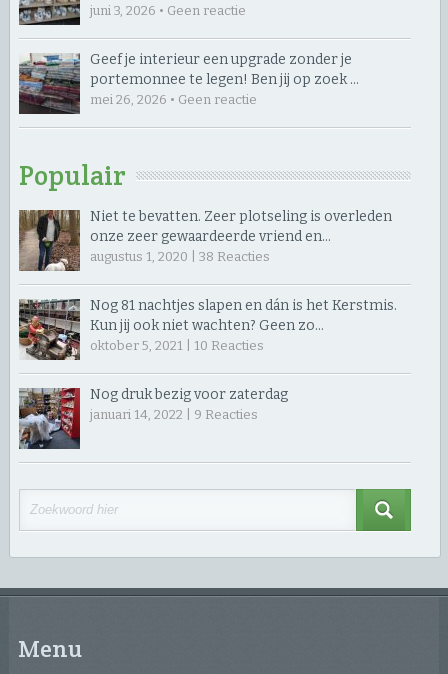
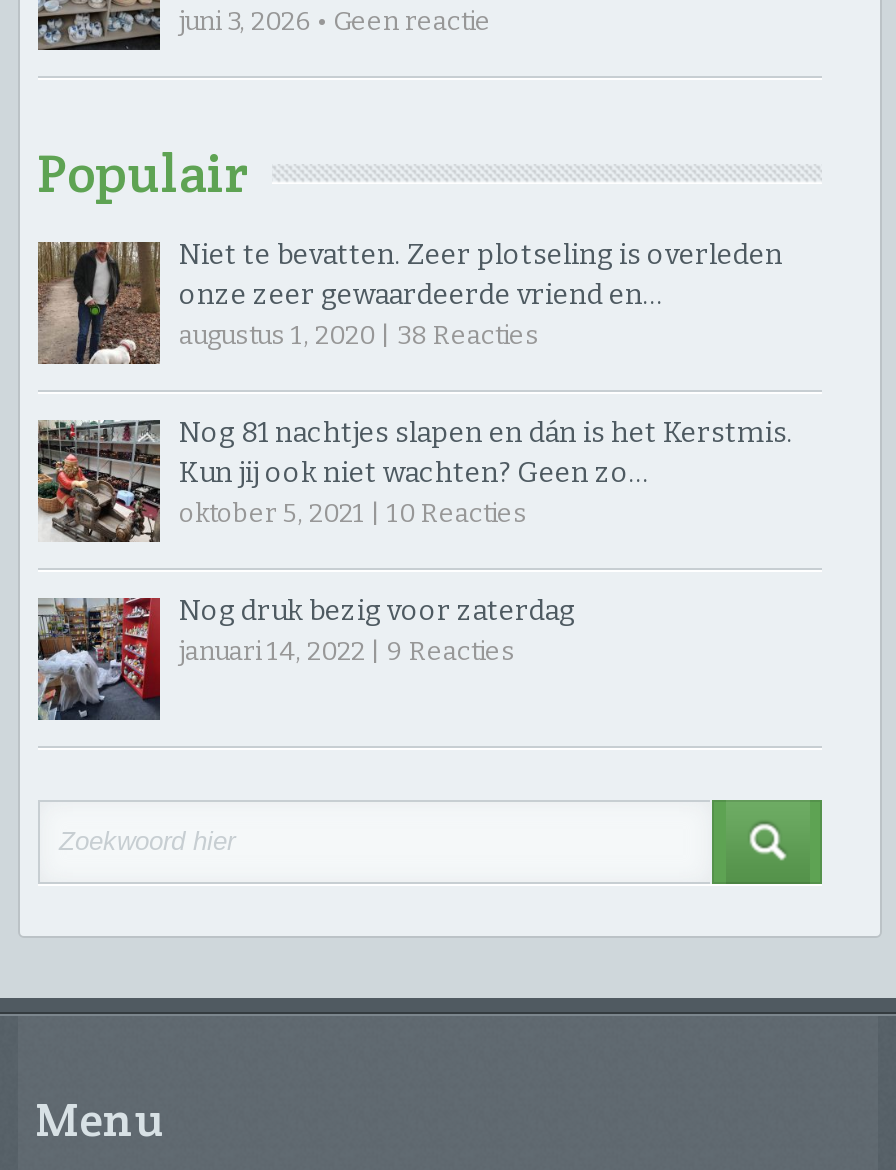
[18,51,358,114] [image] | Geef je interieur een upgrade zonder je | portemonnee te legen! Ben jij op zoek … | mei 26, 2026 • Geen reactie -> none

